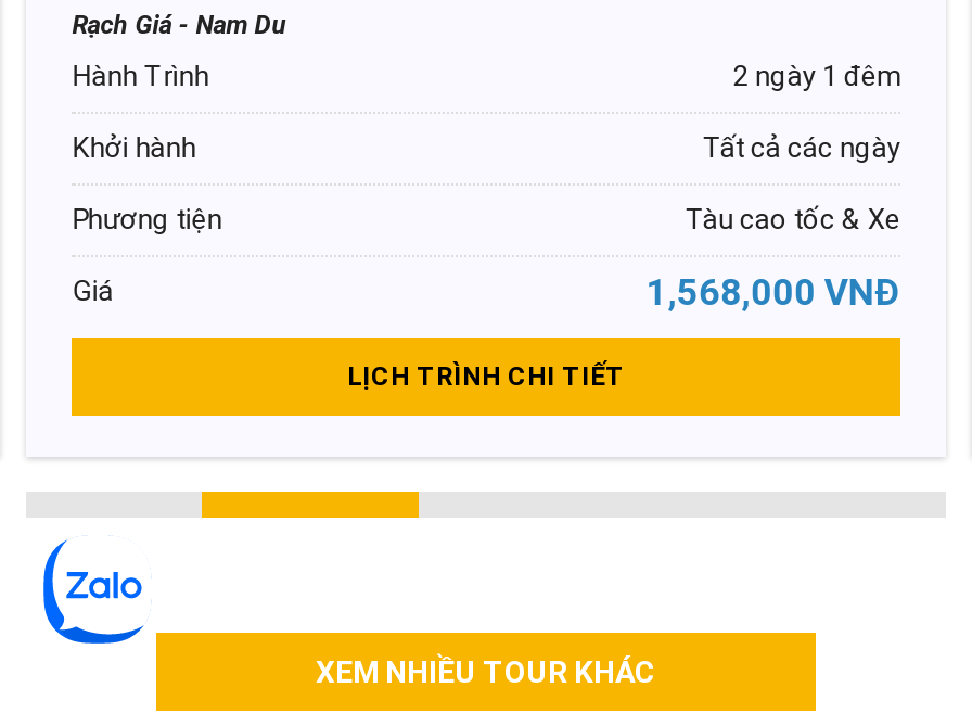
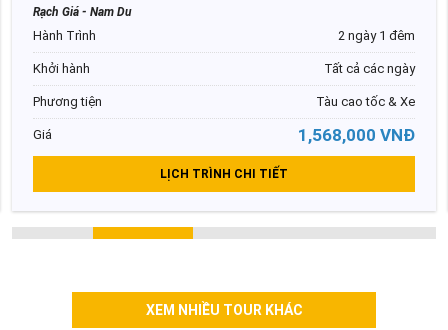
[41,539,143,646] [image] -> none

